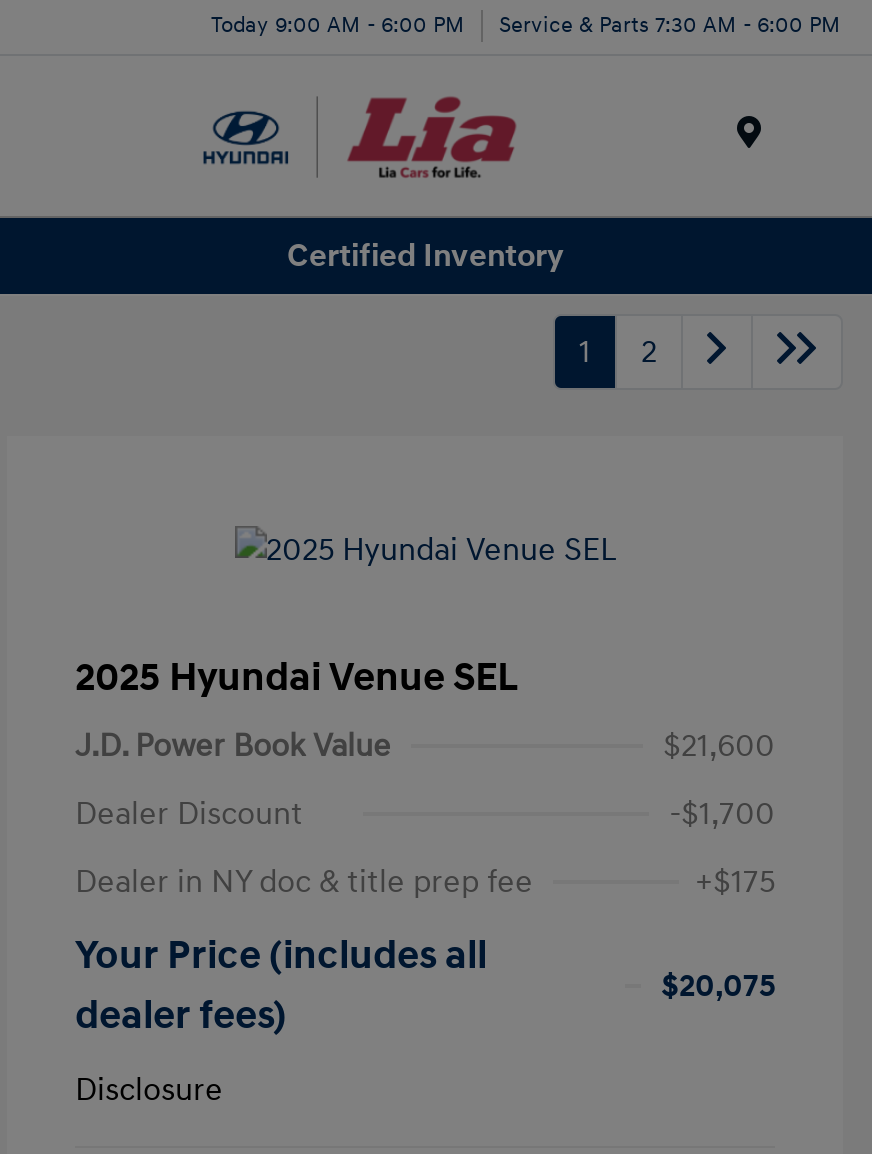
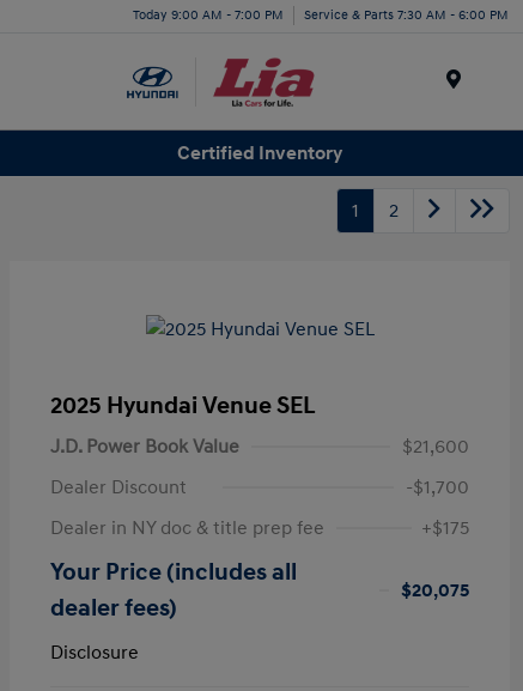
[211,11,841,37] Today 9:00 AM - 6:00 PM Service & Parts 7:30 AM - 6:00 PM -> [133,7,509,22] Today 9:00 AM - 7:00 PM Service & Parts 7:30 AM - 6:00 PM

